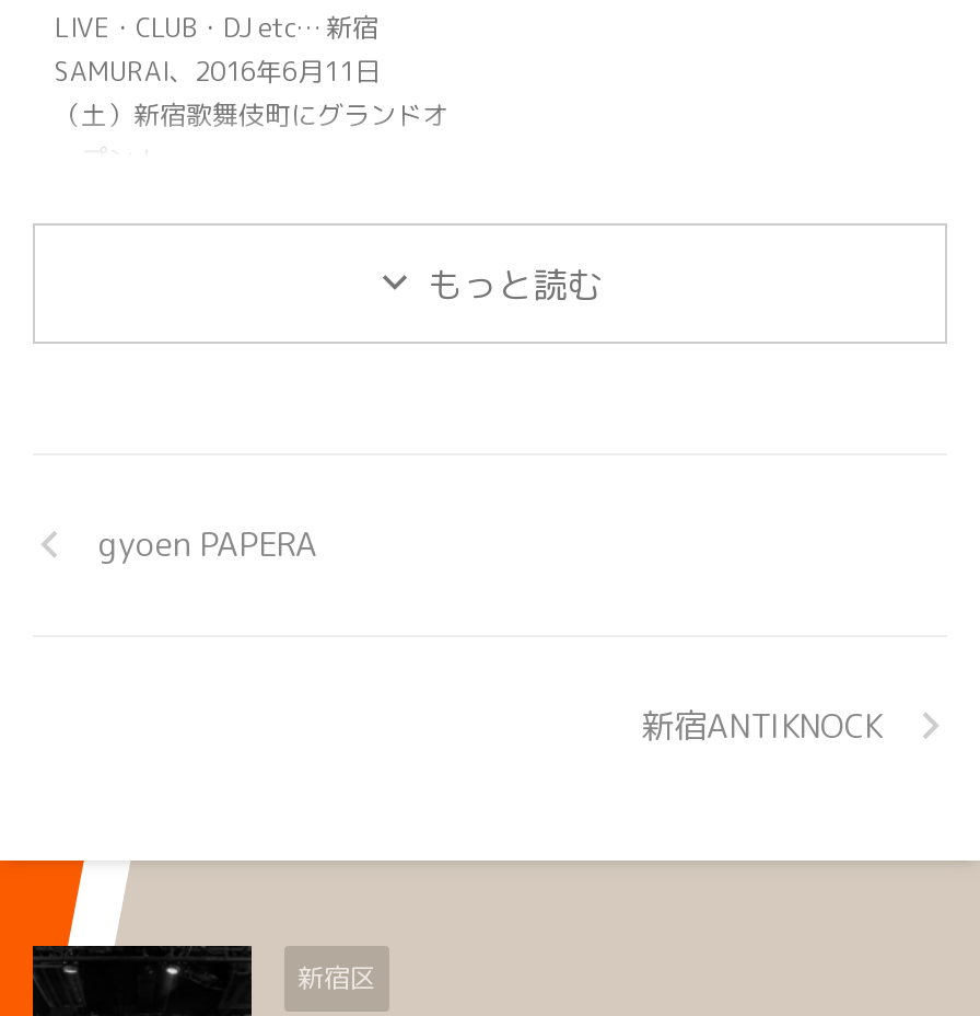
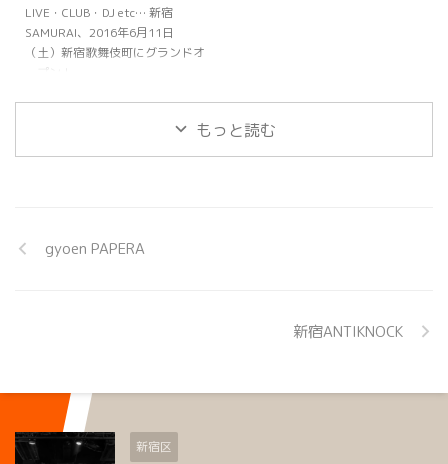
[66,861,199,948] [image] -> [31,392,92,433] [image]

